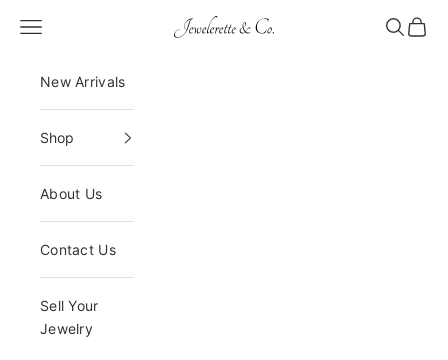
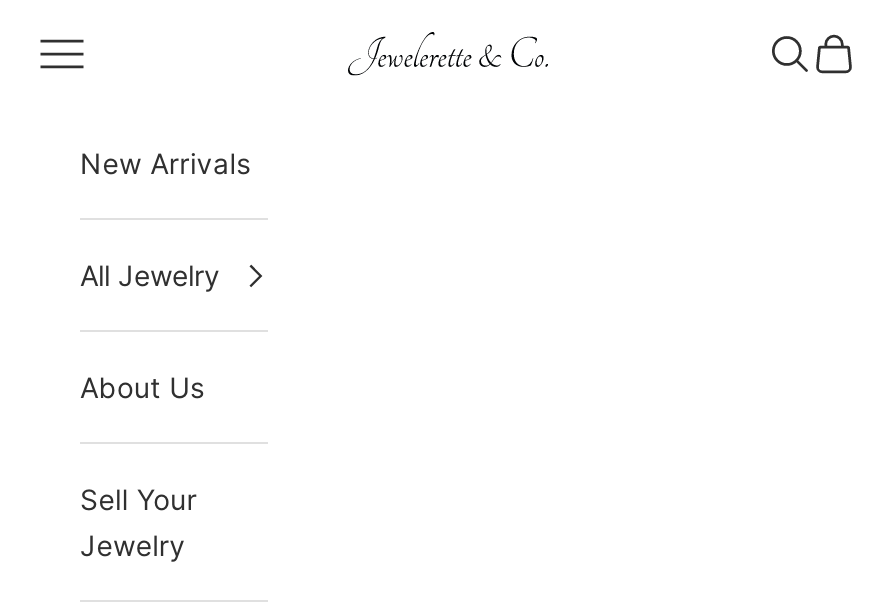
[40,129,74,146] Shop -> [80,258,220,292] All Jewelry
[40,241,116,258] Contact Us -> none

